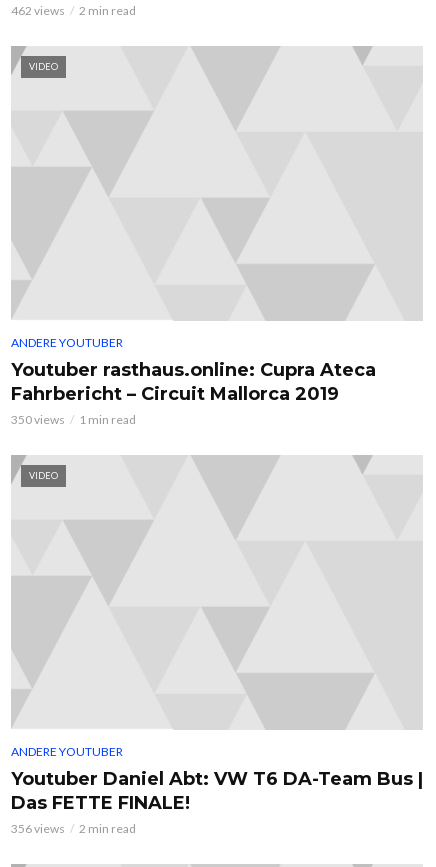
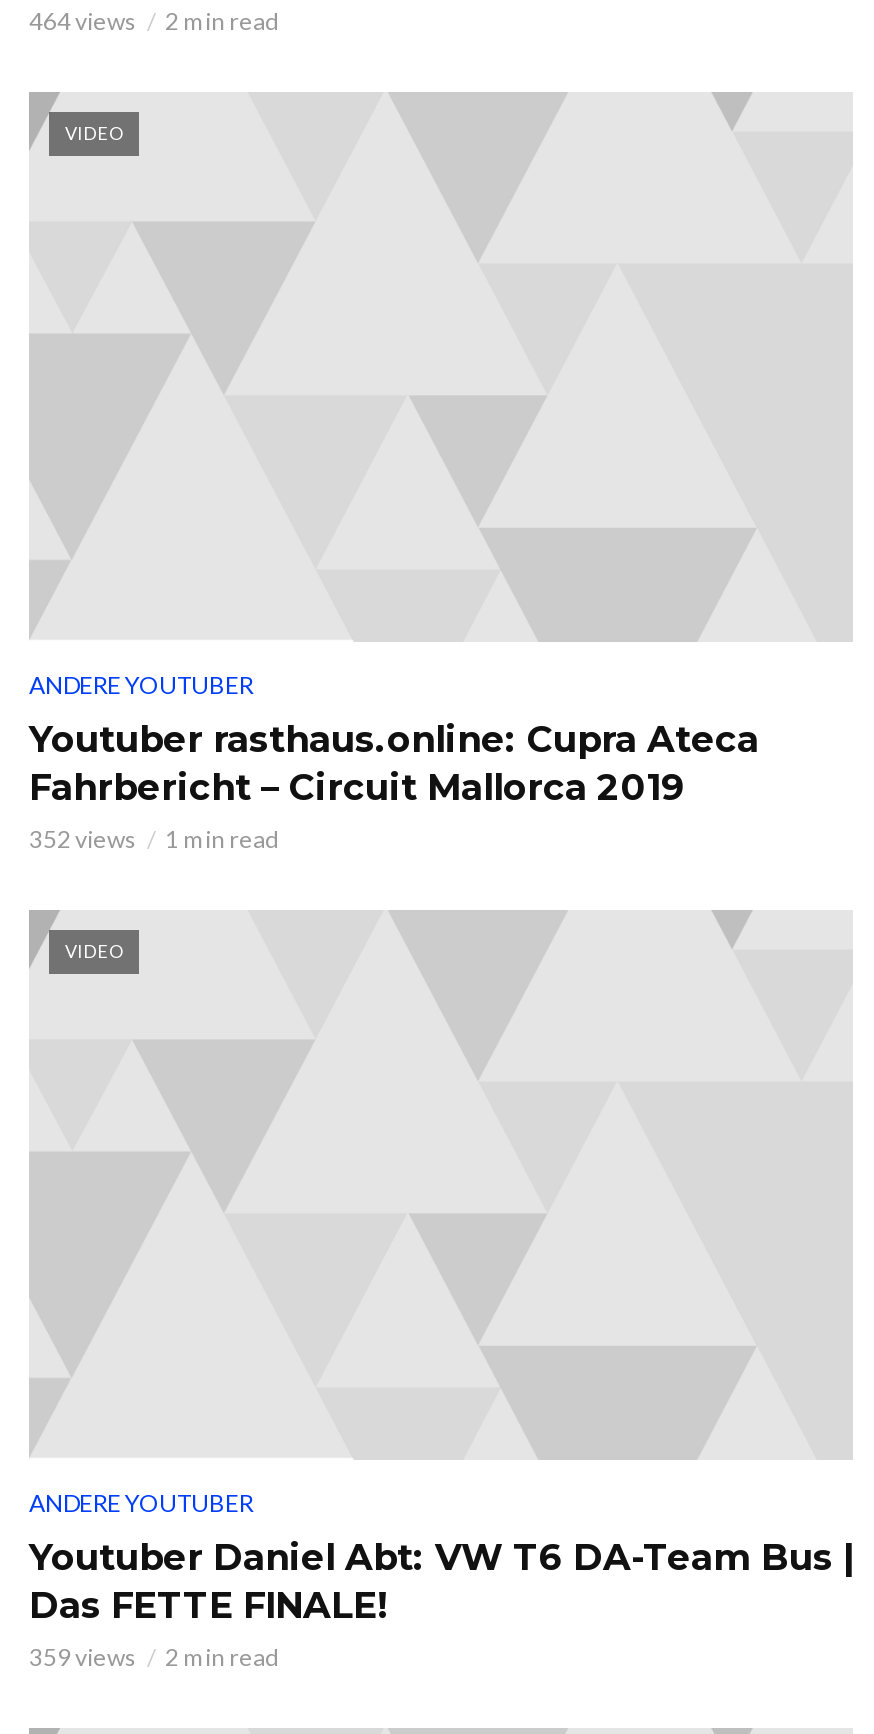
[11,3,136,18] 462 views 2 min read -> [29,6,279,36] 464 views 2 min read
[11,412,136,427] 350 views 1 min read -> [29,825,279,855] 352 views 1 min read
[11,821,136,836] 356 views 2 min read -> [29,1643,279,1673] 359 views 2 min read

